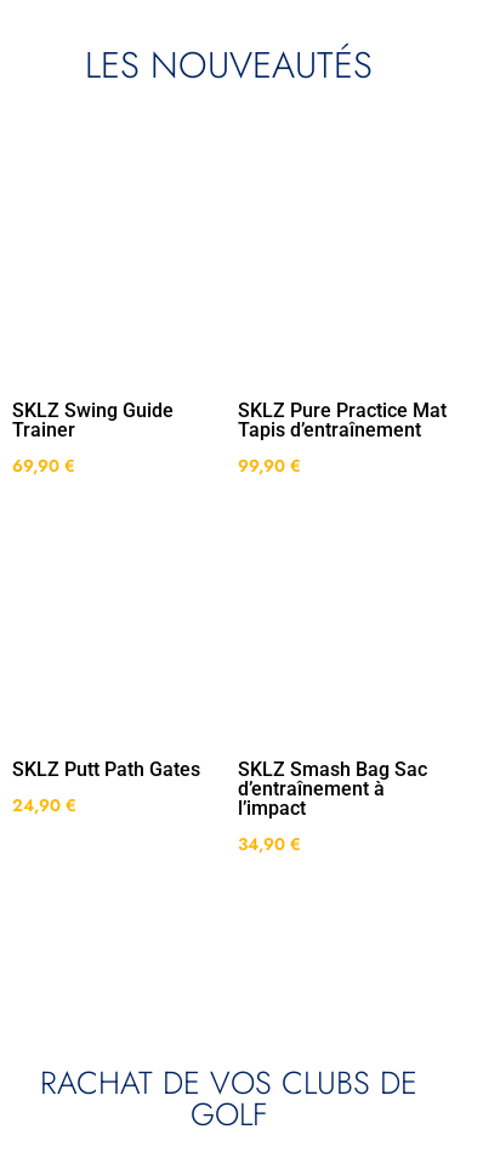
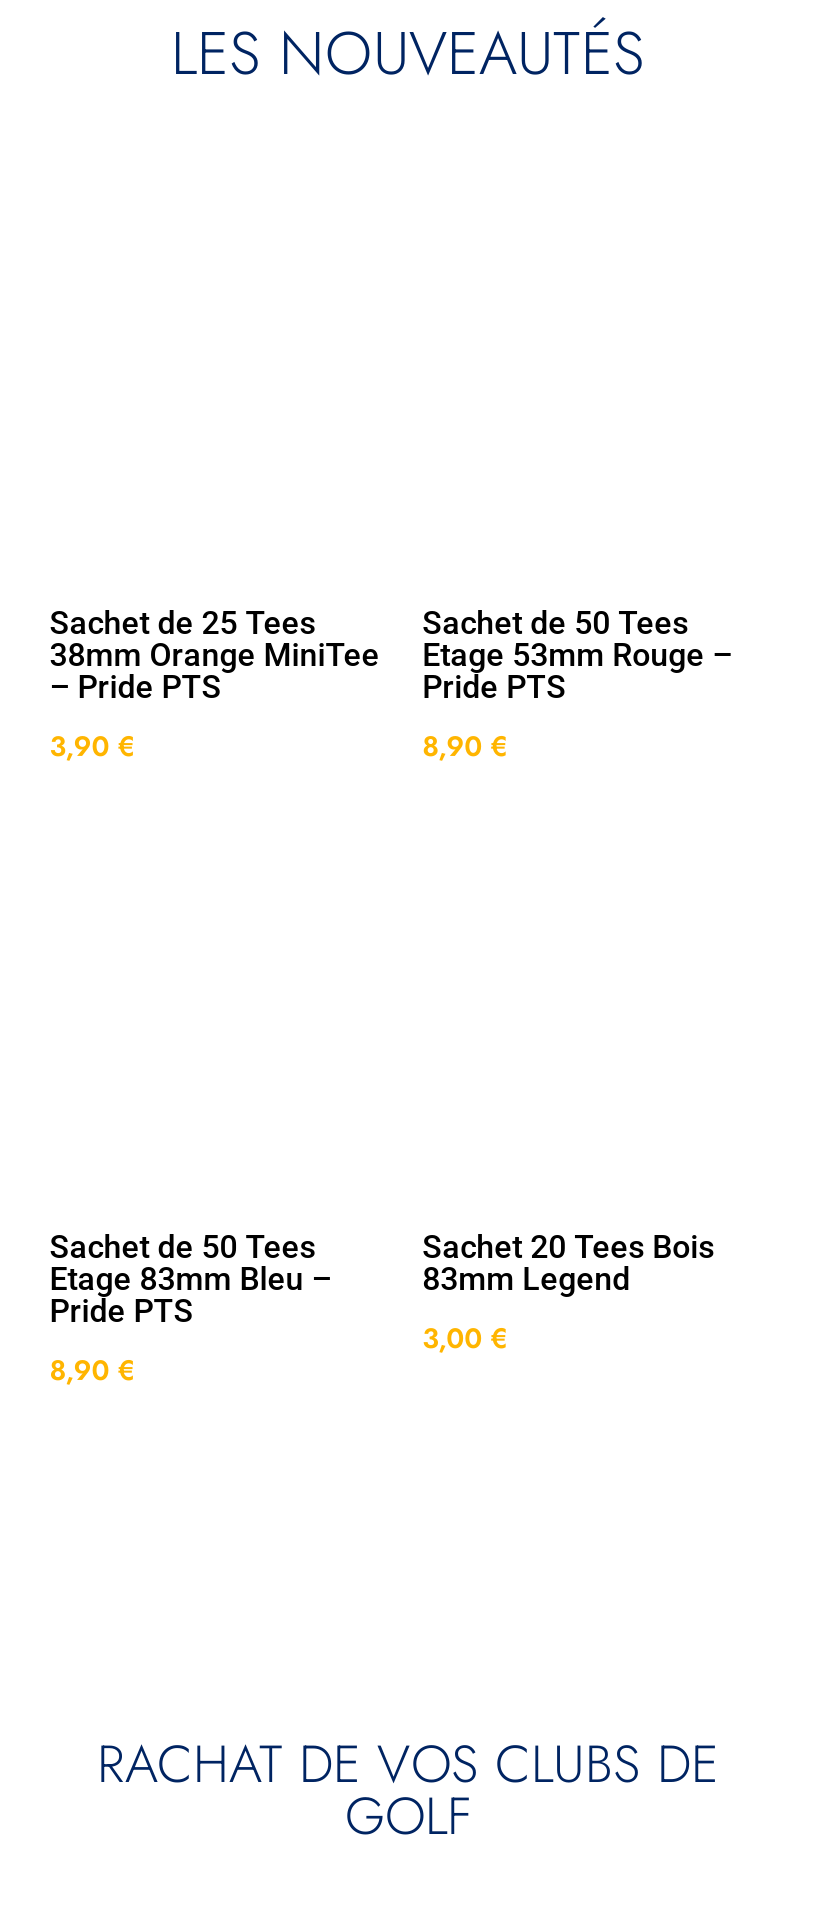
[12,398,173,441] SKLZ Swing Guide | Trainer -> [50,603,380,705] Sachet de 25 Tees | 38mm Orange MiniTee | – Pride PTS
[238,398,447,441] SKLZ Pure Practice Mat | Tapis d’entraînement -> [422,603,732,705] Sachet de 50 Tees | Etage 53mm Rouge – | Pride PTS
[12,453,75,477] 69,90 € -> [50,725,136,765] 3,90 €
[238,453,301,477] 99,90 € -> [422,725,508,765] 8,90 €
[12,758,200,781] SKLZ Putt Path Gates -> [50,1228,332,1330] Sachet de 50 Tees | Etage 83mm Bleu – | Pride PTS
[238,758,427,819] SKLZ Smash Bag Sac | d’entraînement à | l’impact -> [422,1228,714,1298] Sachet 20 Tees Bois | 83mm Legend
[12,793,76,817] 24,90 € -> [50,1350,136,1390] 8,90 €
[238,832,301,856] 34,90 € -> [422,1318,508,1358] 3,00 €

